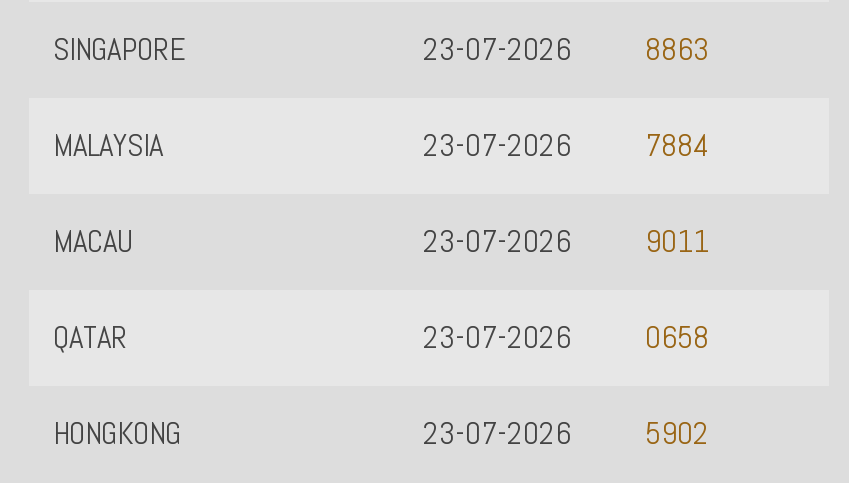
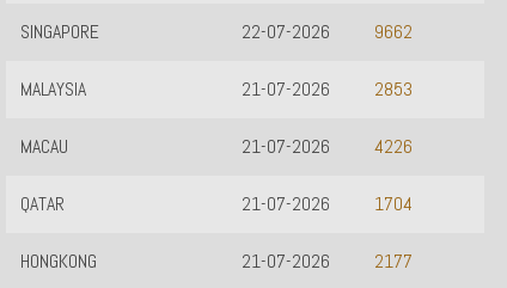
[423,29,571,69] 23-07-2026 -> [242,20,330,44] 22-07-2026
[645,30,709,70] 8863 -> [374,20,413,44] 9662
[423,125,571,165] 23-07-2026 -> [242,77,330,101] 21-07-2026
[645,126,709,166] 7884 -> [374,78,413,102] 2853
[423,221,571,261] 23-07-2026 -> [242,134,330,158] 21-07-2026
[645,222,709,262] 9011 -> [374,135,413,159] 4226
[423,317,571,357] 23-07-2026 -> [242,192,330,216] 21-07-2026
[645,318,709,358] 0658 -> [374,192,413,216] 1704
[423,413,571,453] 23-07-2026 -> [242,249,330,273] 21-07-2026
[645,414,709,454] 5902 -> [374,250,413,274] 2177

